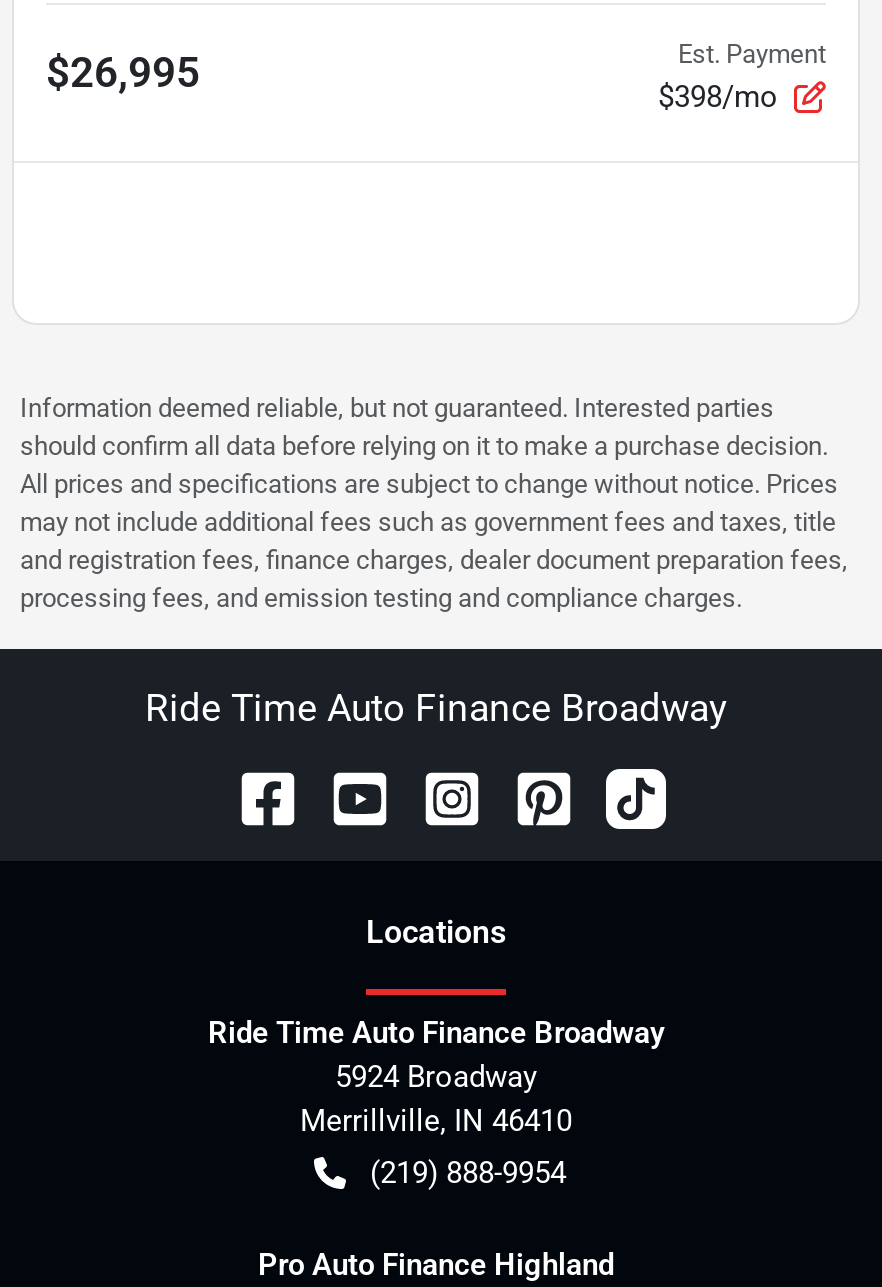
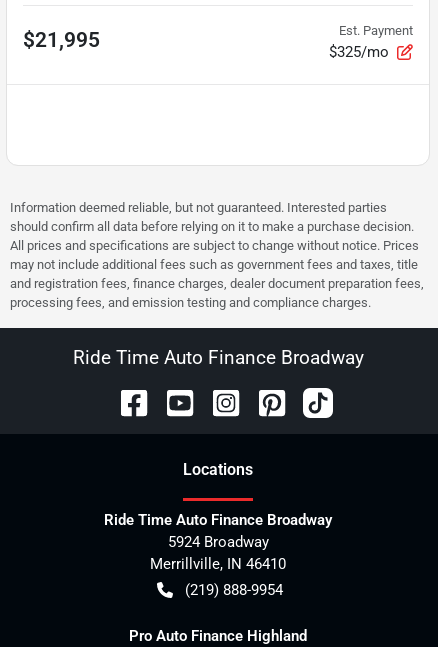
[46,49,200,97] $26,995 -> [23,28,100,52] $21,995
[658,78,778,114] $398/mo -> [329,42,389,60] $325/mo

